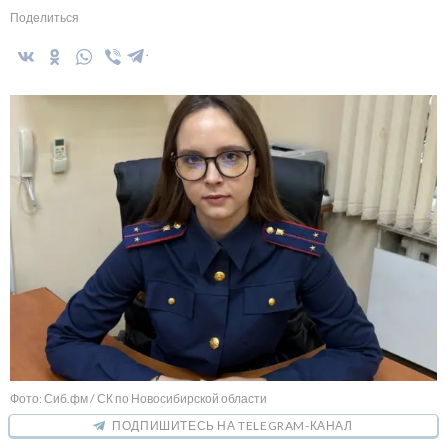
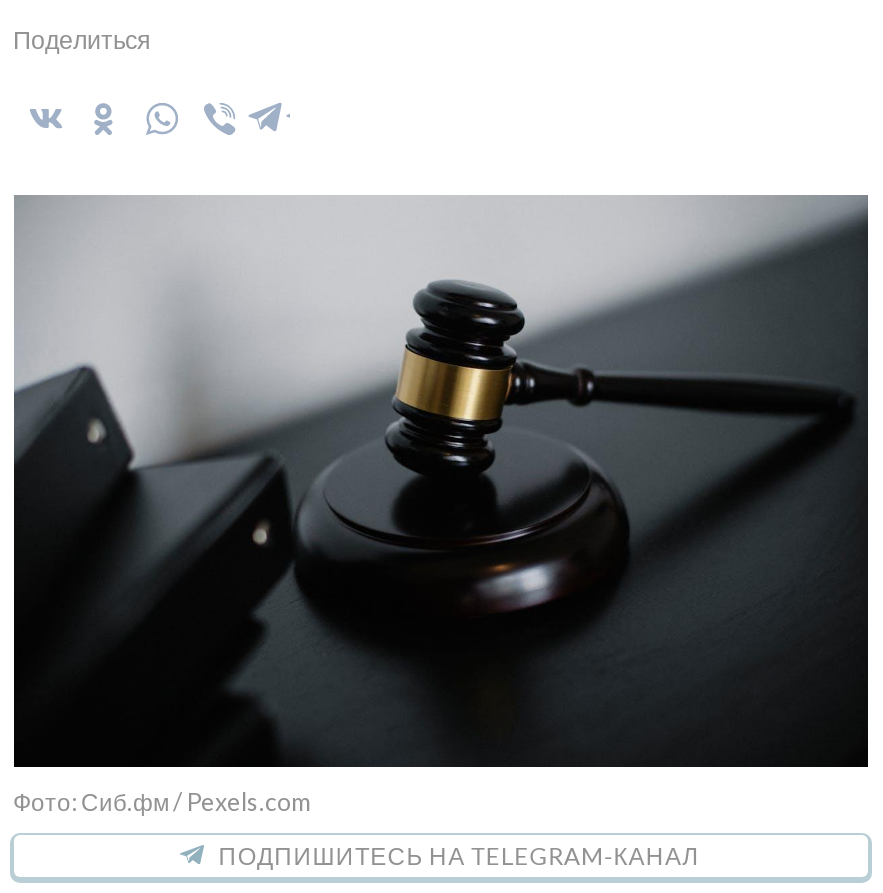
[9,94,437,406] [image] | Фото: Сиб.фм / СК по Новосибирской области -> [12,194,870,817] [image] | Фото: Сиб.фм / Pexels.com

